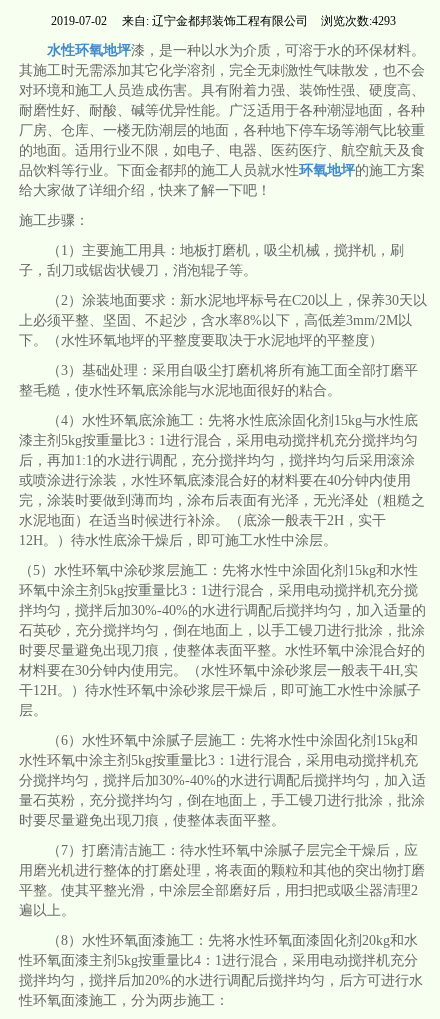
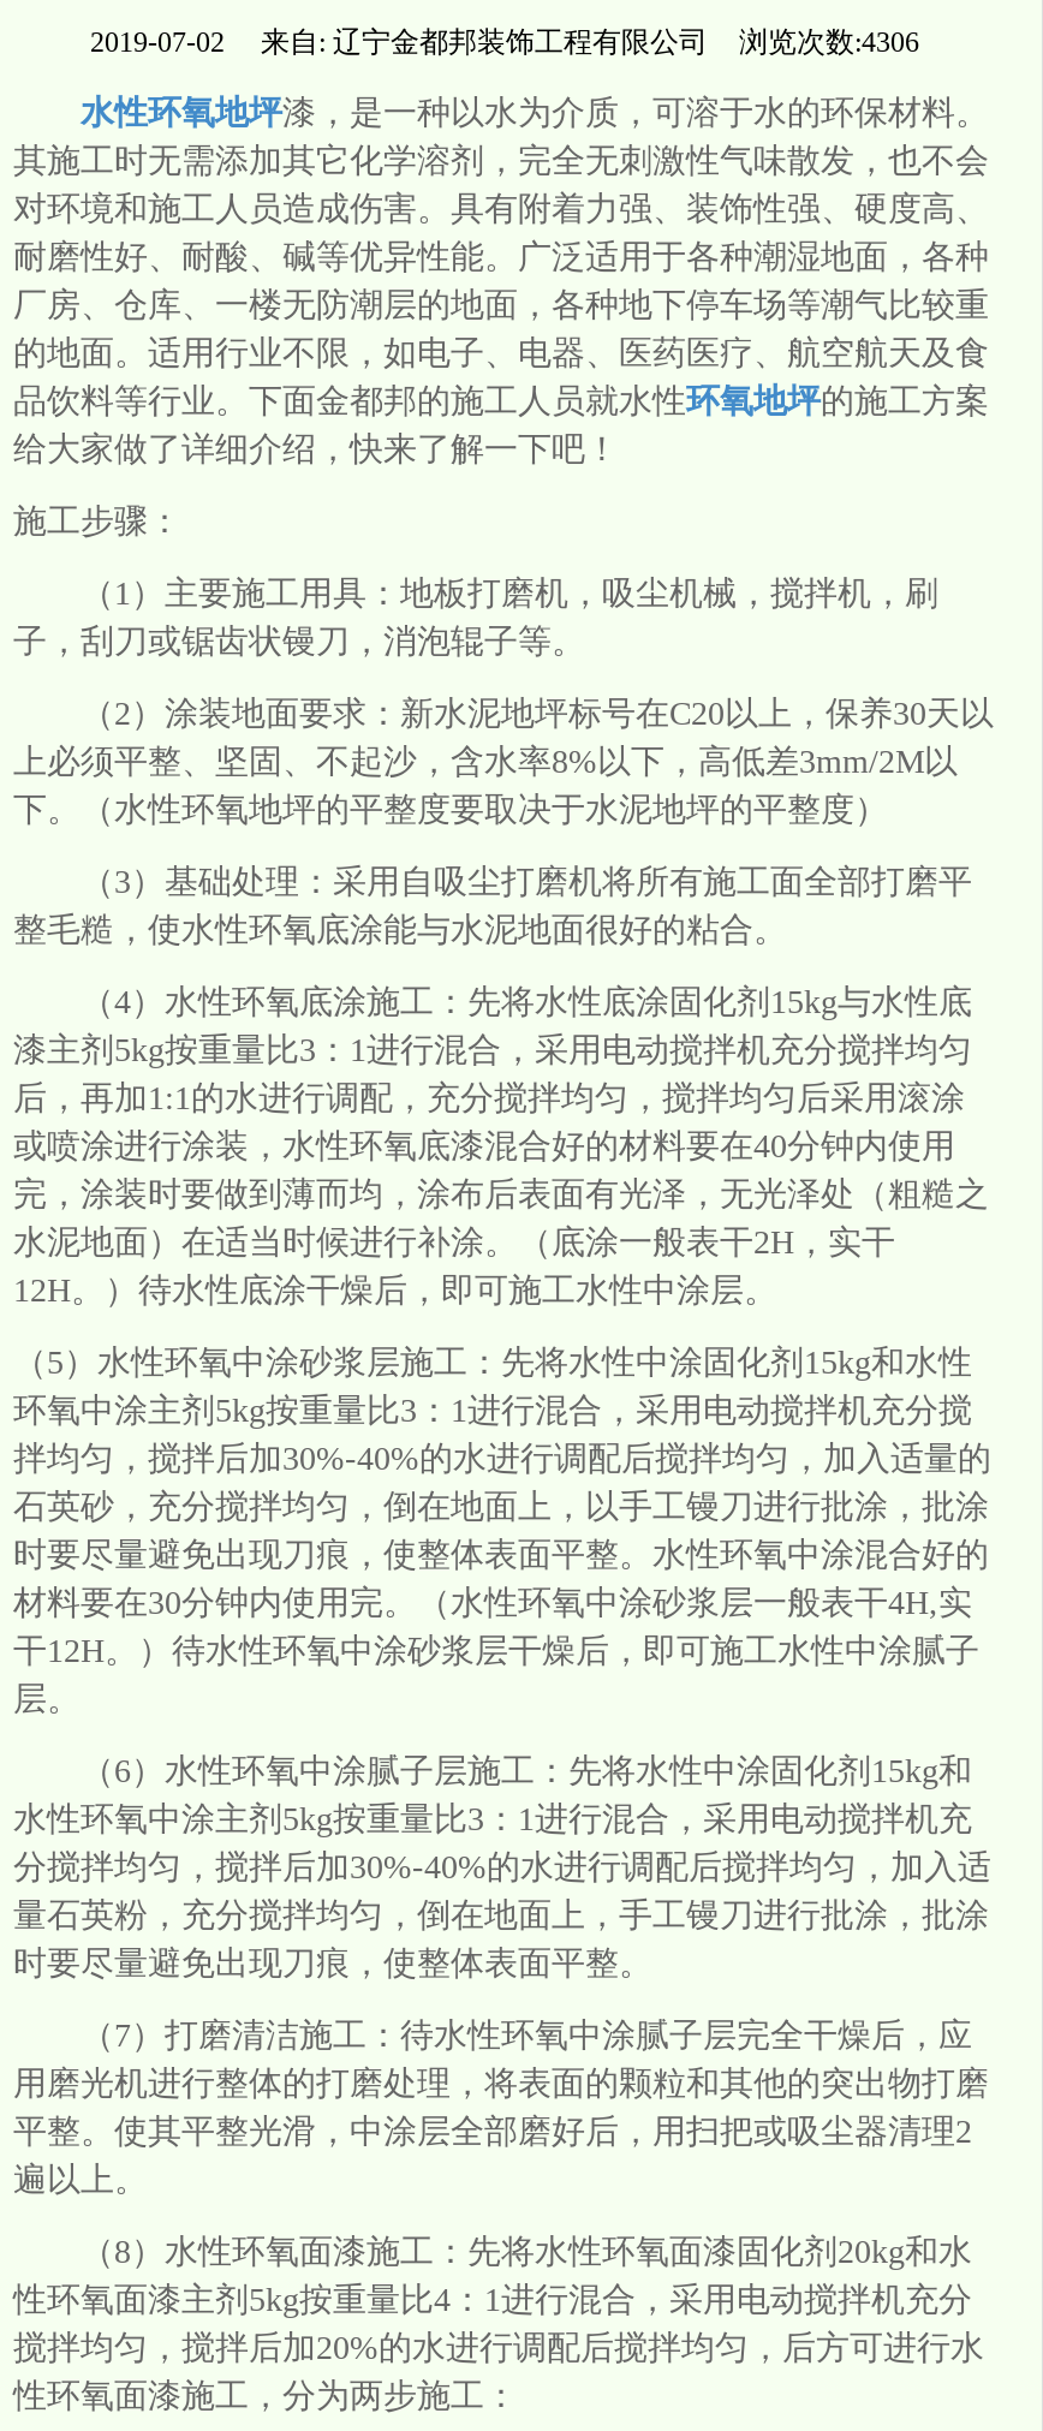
[50,14,395,28] 2019-07-02 来自:辽宁金都邦装饰工程有限公司 浏览次数:4293 -> [90,25,919,59] 2019-07-02 来自:辽宁金都邦装饰工程有限公司 浏览次数:4306

